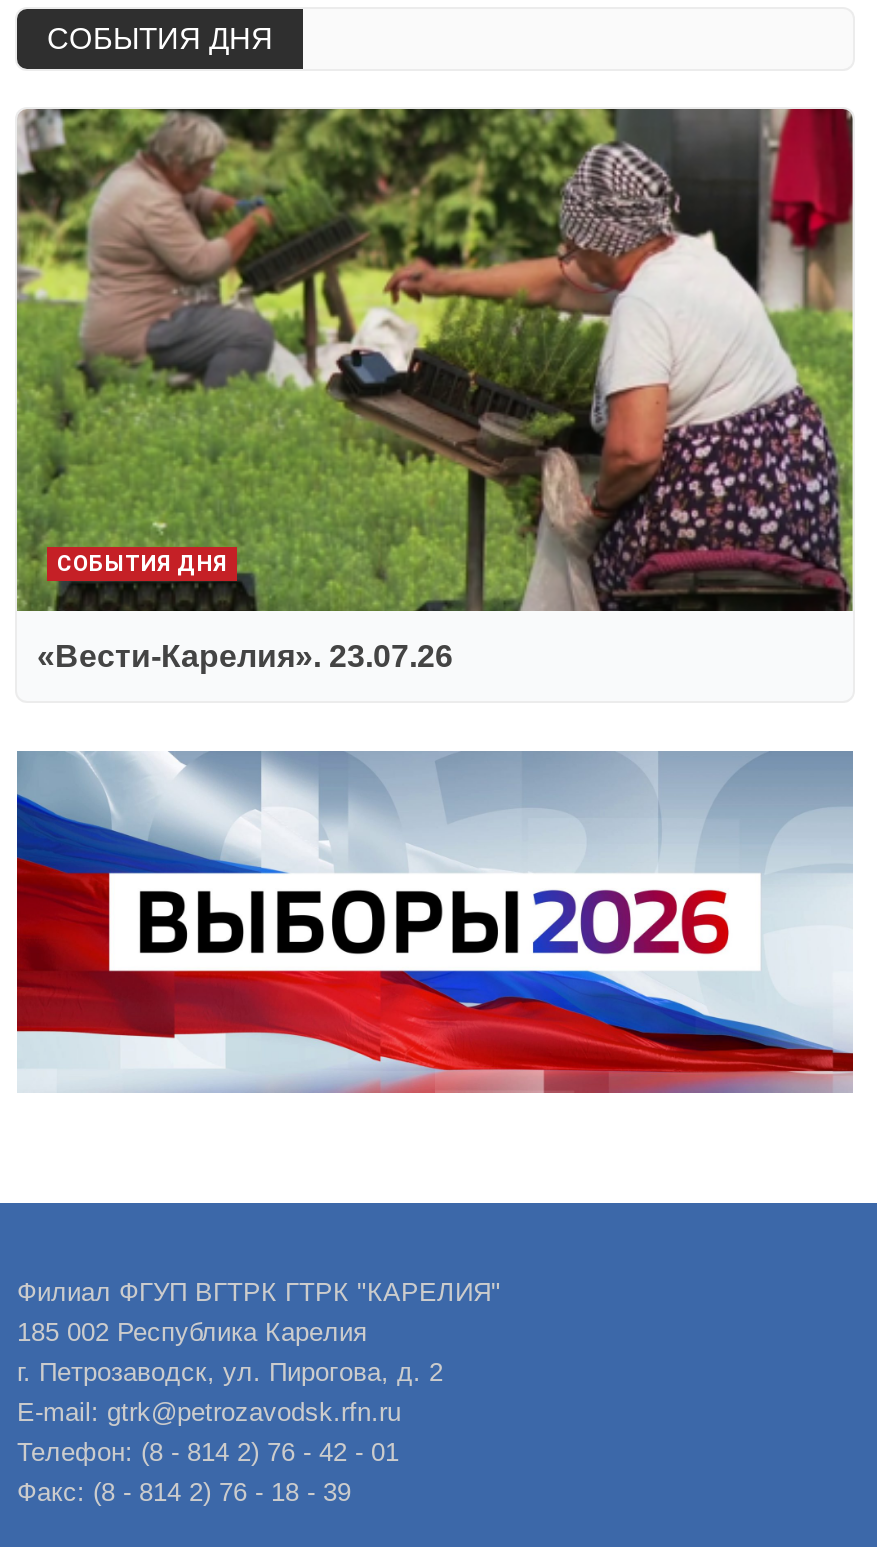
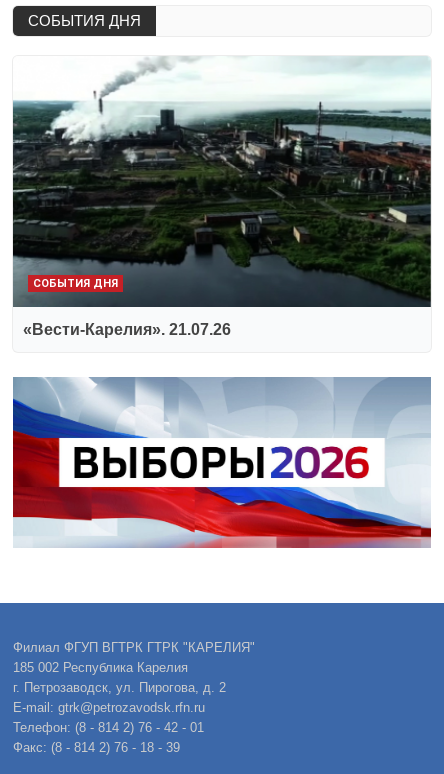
[15,107,855,673] [image] | «Вести-Карелия». 23.07.26 -> [12,56,432,338] [image] | «Вести-Карелия». 21.07.26

